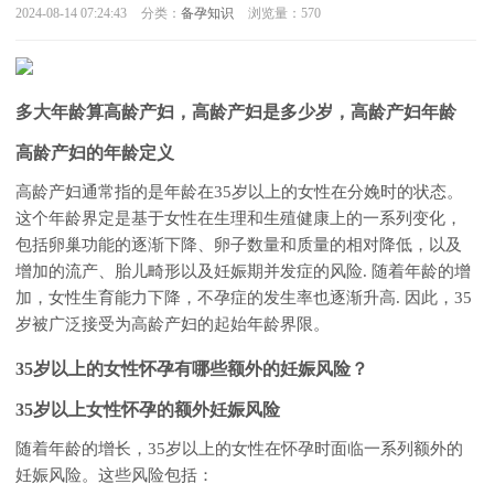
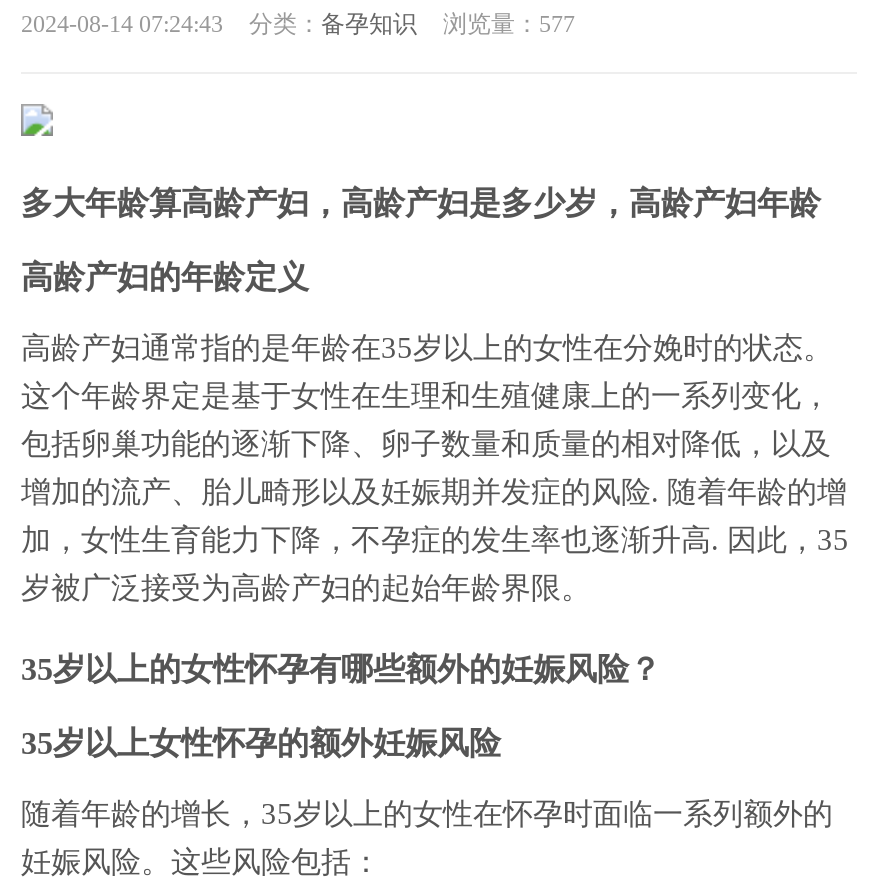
[15,6,321,21] 2024-08-14 07:24:43 分类：备孕知识 浏览量：570 -> [21,10,575,38] 2024-08-14 07:24:43 分类：备孕知识 浏览量：577

